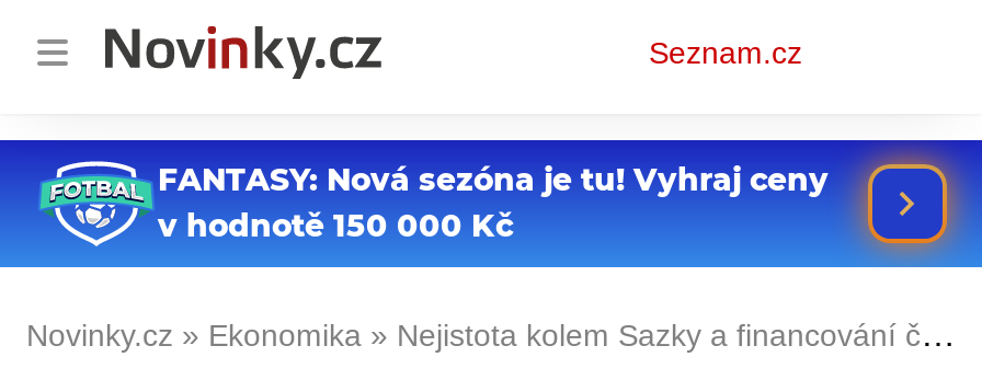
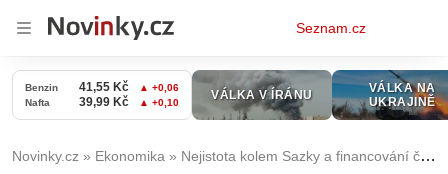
[7,138,975,269] [image] -> [3,68,445,125] [image]

